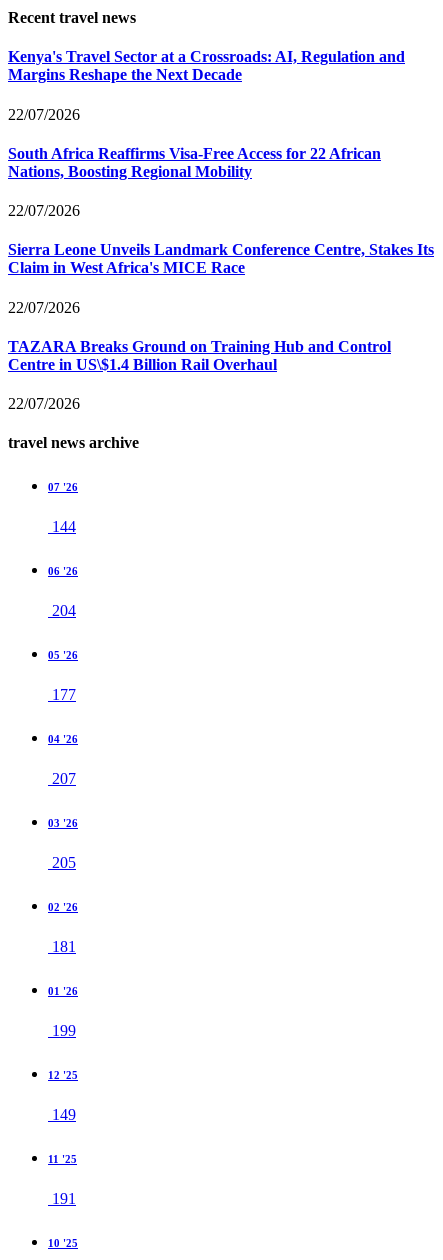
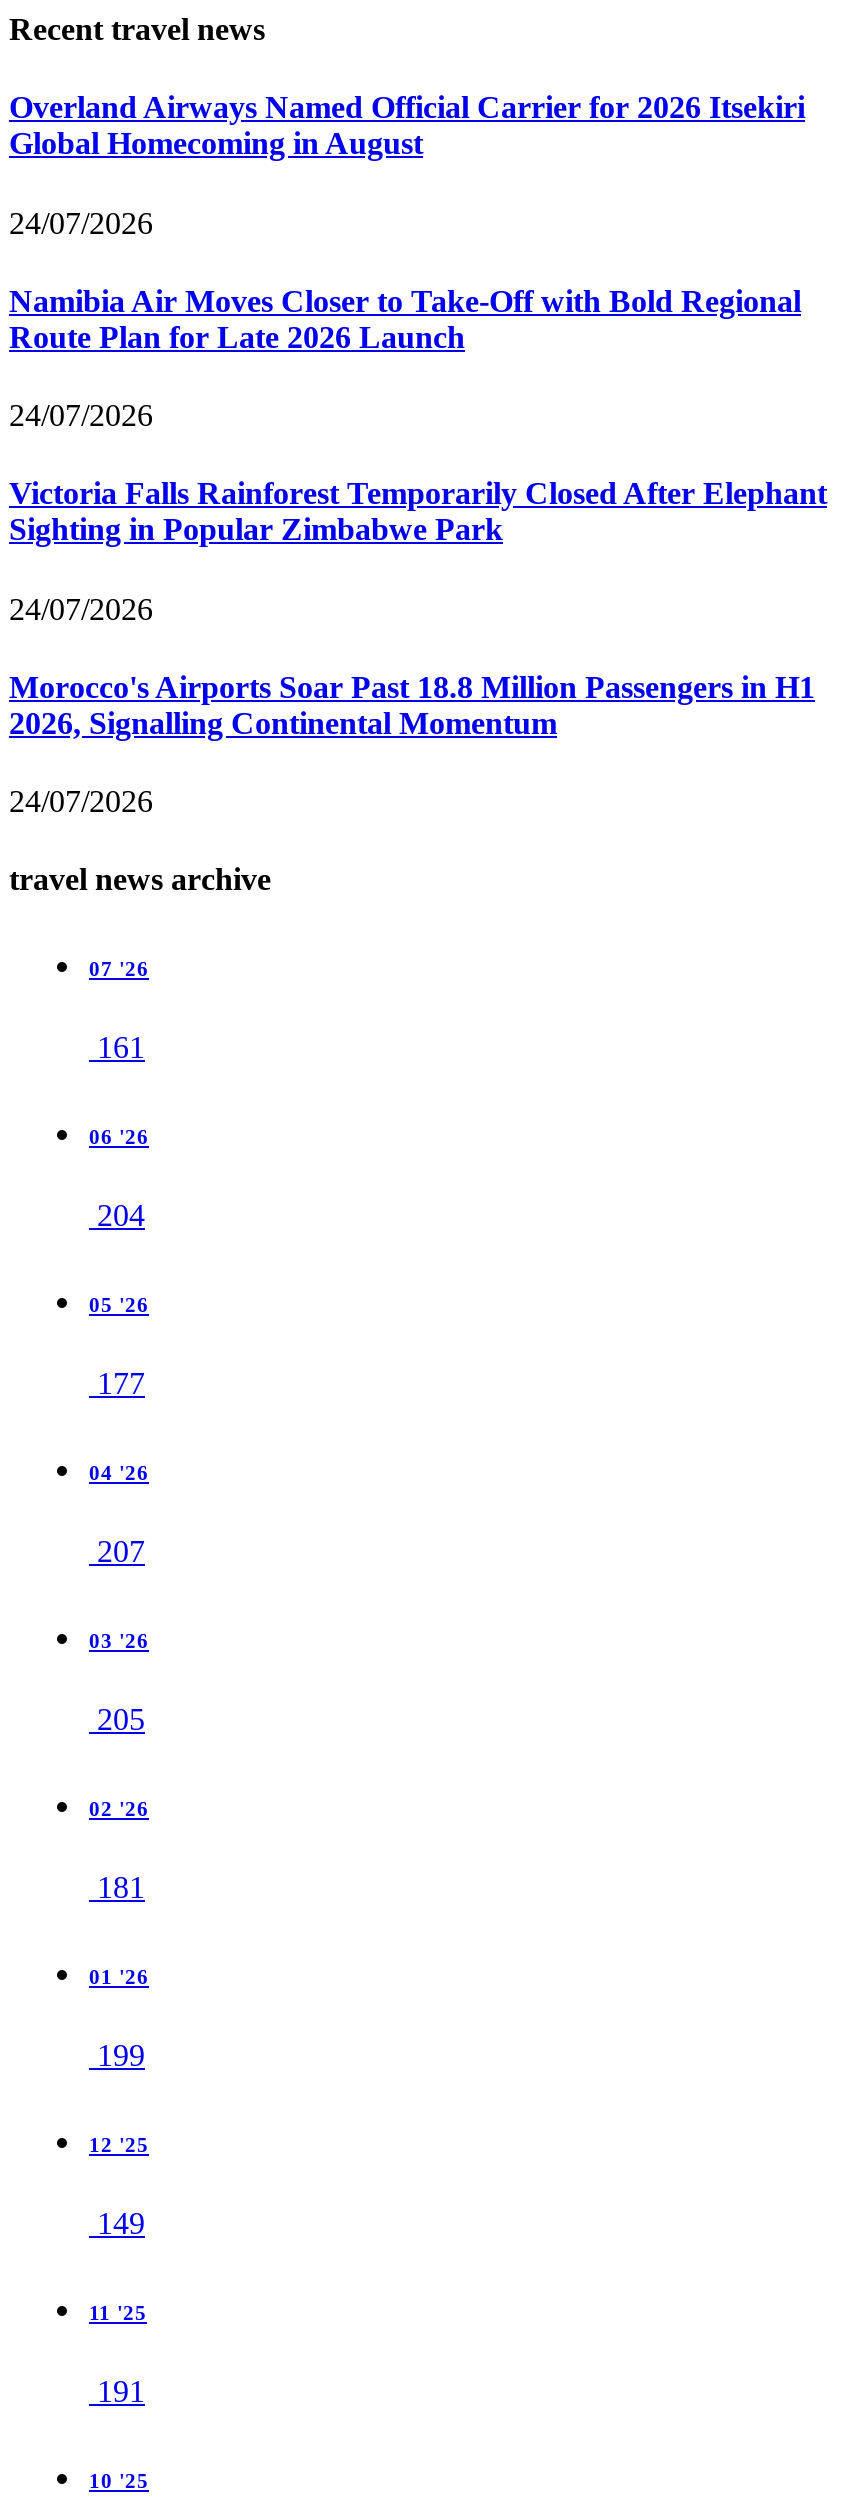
[8,48,405,83] Kenya's Travel Sector at a Crossroads: AI, Regulation and | Margins Reshape the Next Decade -> [9,91,805,161] Overland Airways Named Official Carrier for 2026 Itsekiri | Global Homecoming in August
[8,106,80,123] 22/07/2026 -> [9,205,153,239] 24/07/2026
[8,145,381,180] South Africa Reaffirms Visa-Free Access for 22 African | Nations, Boosting Regional Mobility -> [9,284,801,354] Namibia Air Moves Closer to Take-Off with Bold Regional | Route Plan for Late 2026 Launch
[8,202,80,219] 22/07/2026 -> [9,398,153,432] 24/07/2026
[8,241,434,276] Sierra Leone Unveils Landmark Conference Centre, Stakes Its | Claim in West Africa's MICE Race -> [9,477,827,547] Victoria Falls Rainforest Temporarily Closed After Elephant | Sighting in Popular Zimbabwe Park
[8,299,80,316] 22/07/2026 -> [9,591,153,625] 24/07/2026
[8,338,391,373] TAZARA Breaks Ground on Training Hub and Control | Centre in US\$1.4 Billion Rail Overhaul -> [9,670,815,740] Morocco's Airports Soar Past 18.8 Million Passengers in H1 | 2026, Signalling Continental Momentum
[8,395,80,412] 22/07/2026 -> [9,784,153,818] 24/07/2026
[52,518,76,535] 144 -> [97,1031,145,1065] 161

